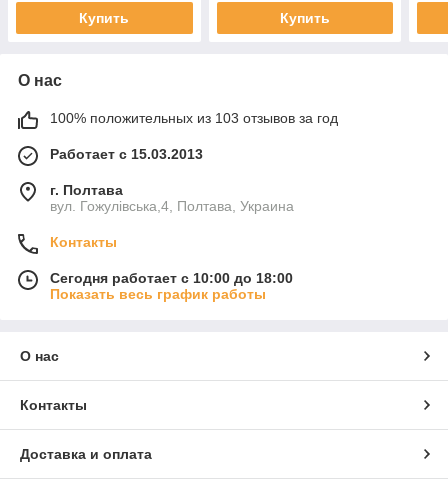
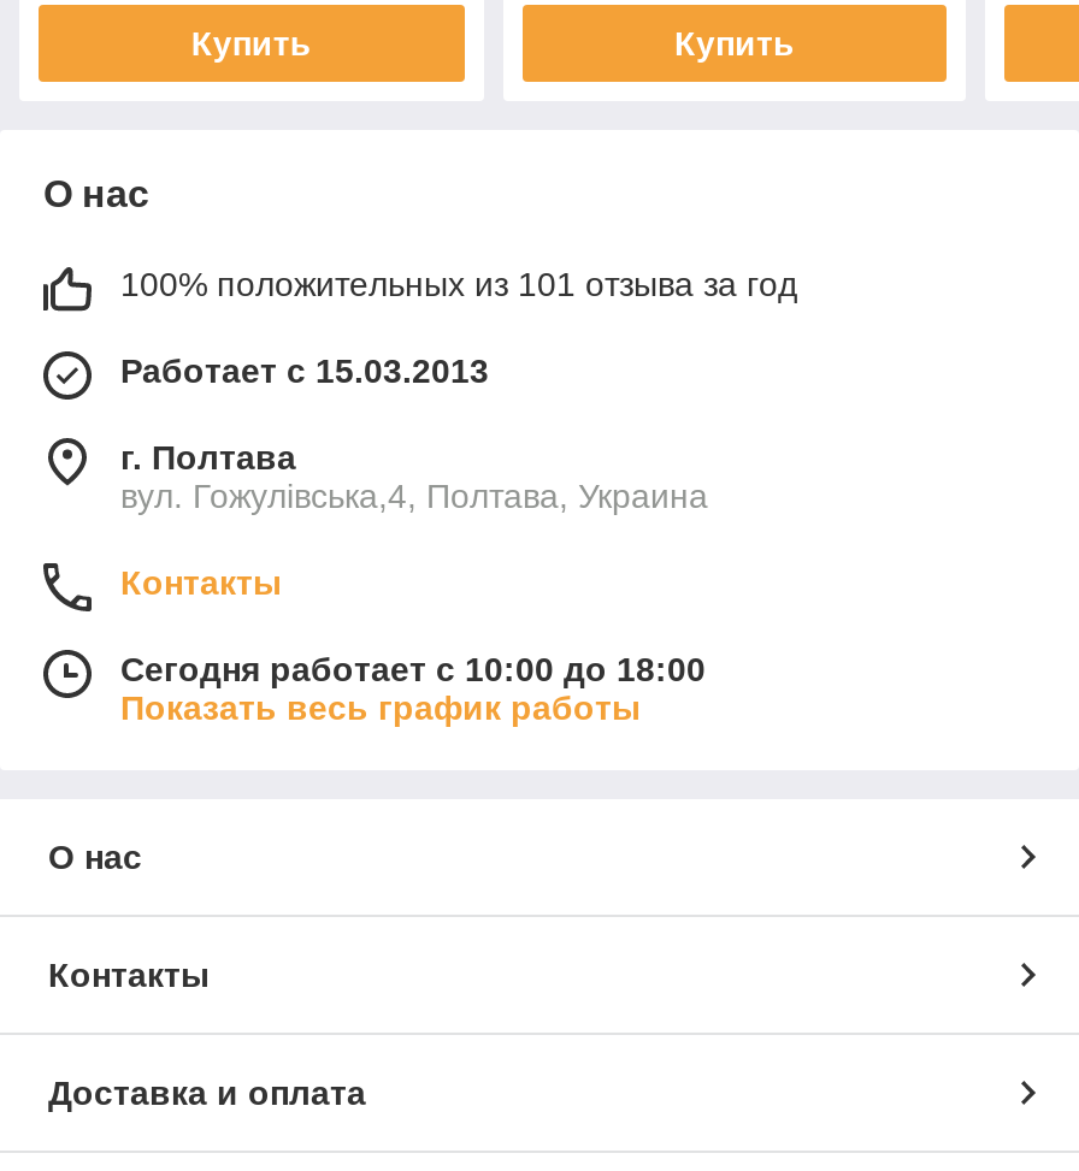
[50,110,338,126] 100% положительных из 103 отзывов за год -> [120,266,797,304] 100% положительных из 101 отзыва за год

